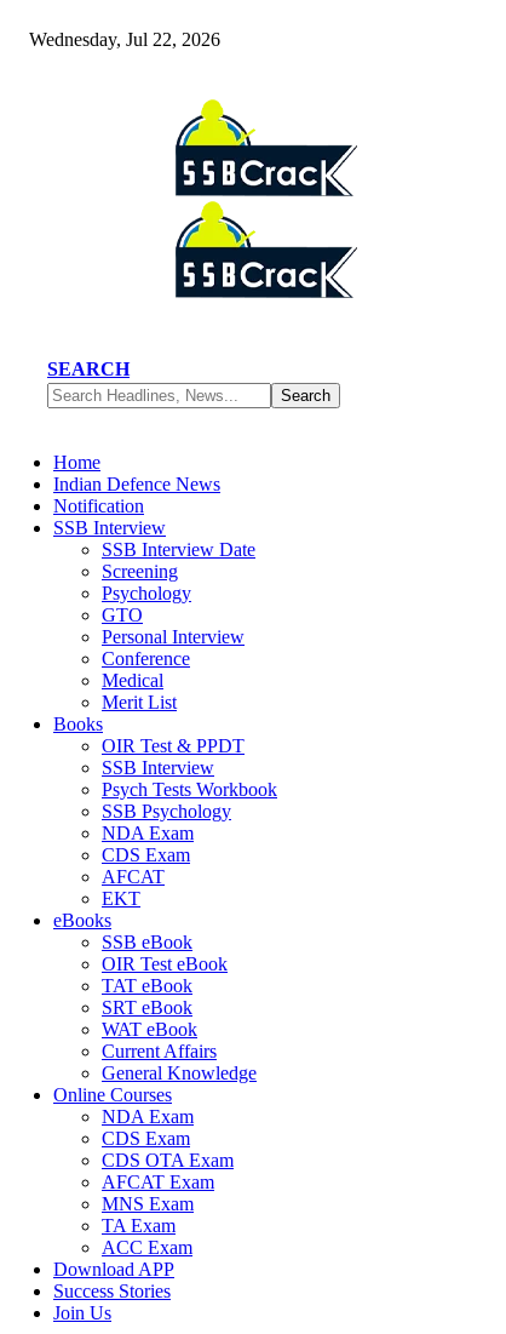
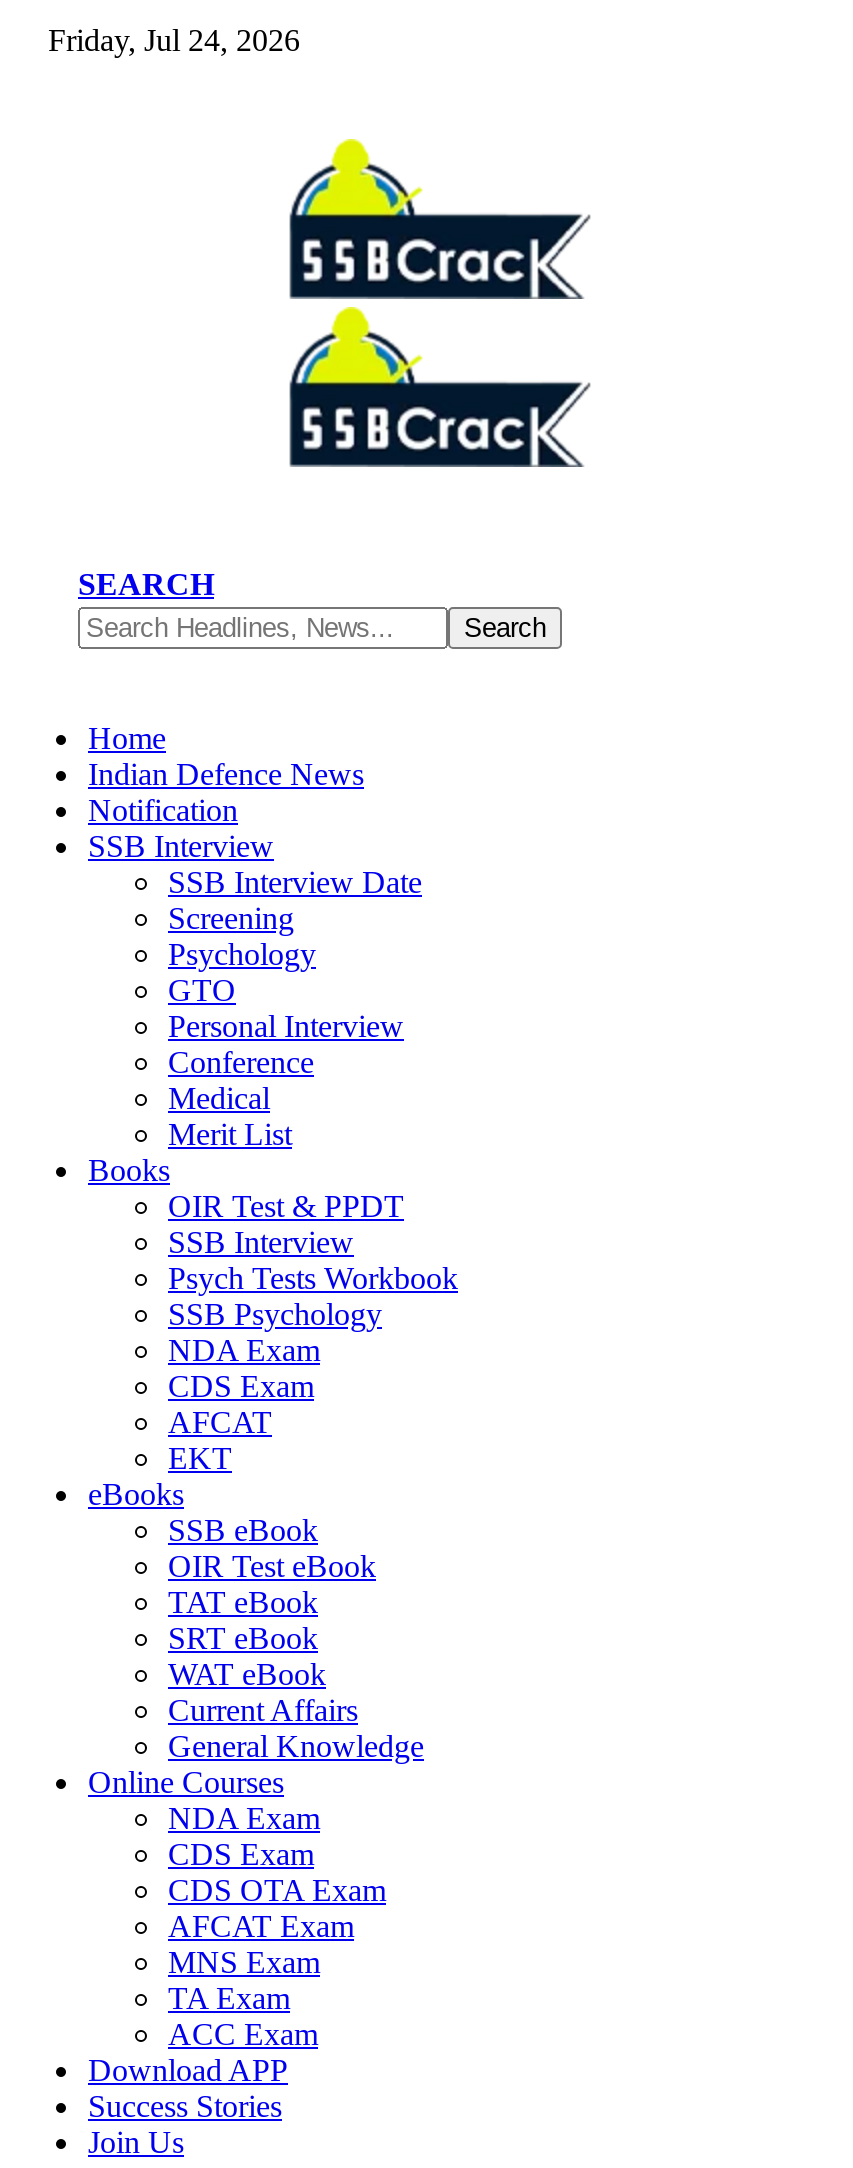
[29,29,220,50] Wednesday, Jul 22, 2026 -> [48,23,300,57] Friday, Jul 24, 2026

